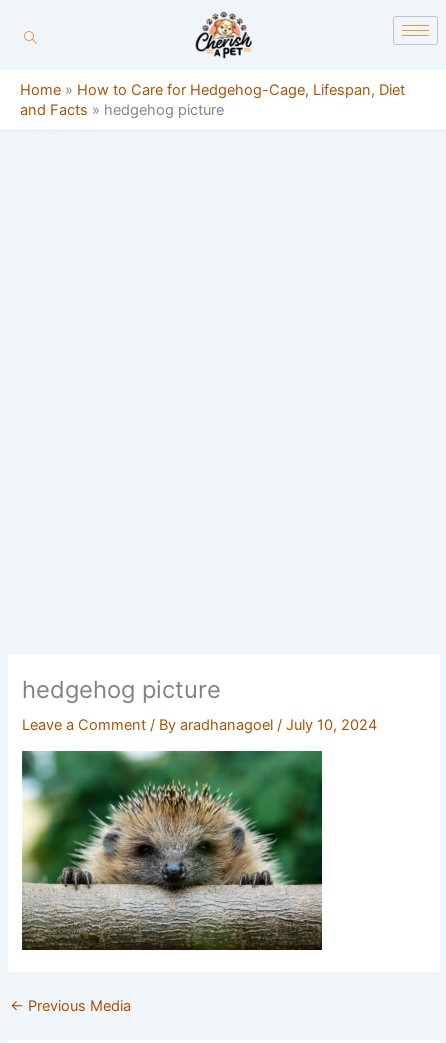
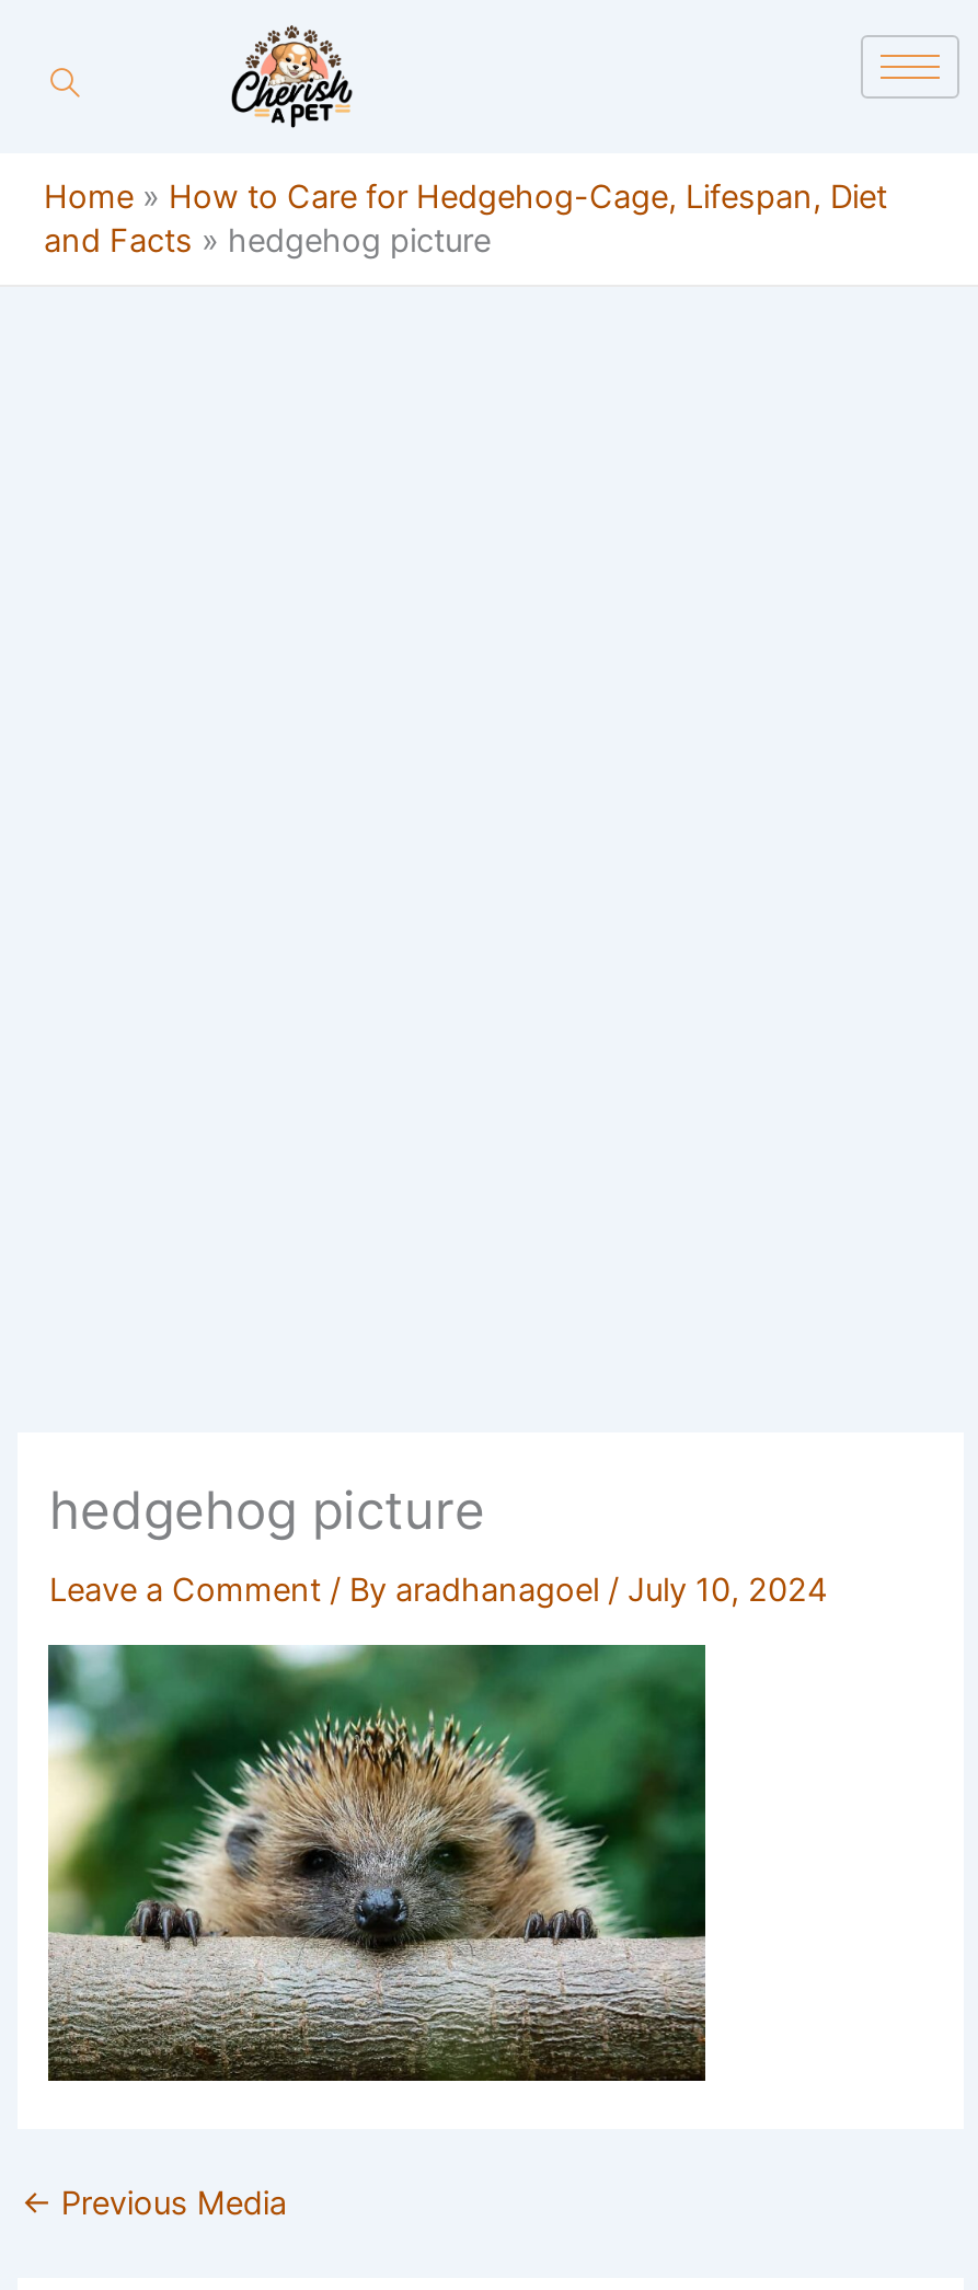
[195,11,253,59] [image] -> none
none -> [230,24,355,129] [image]

